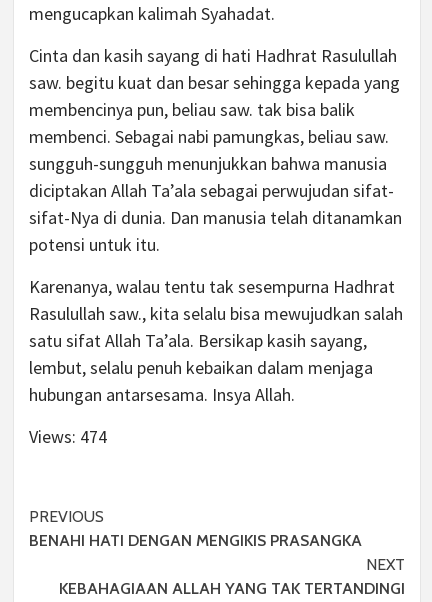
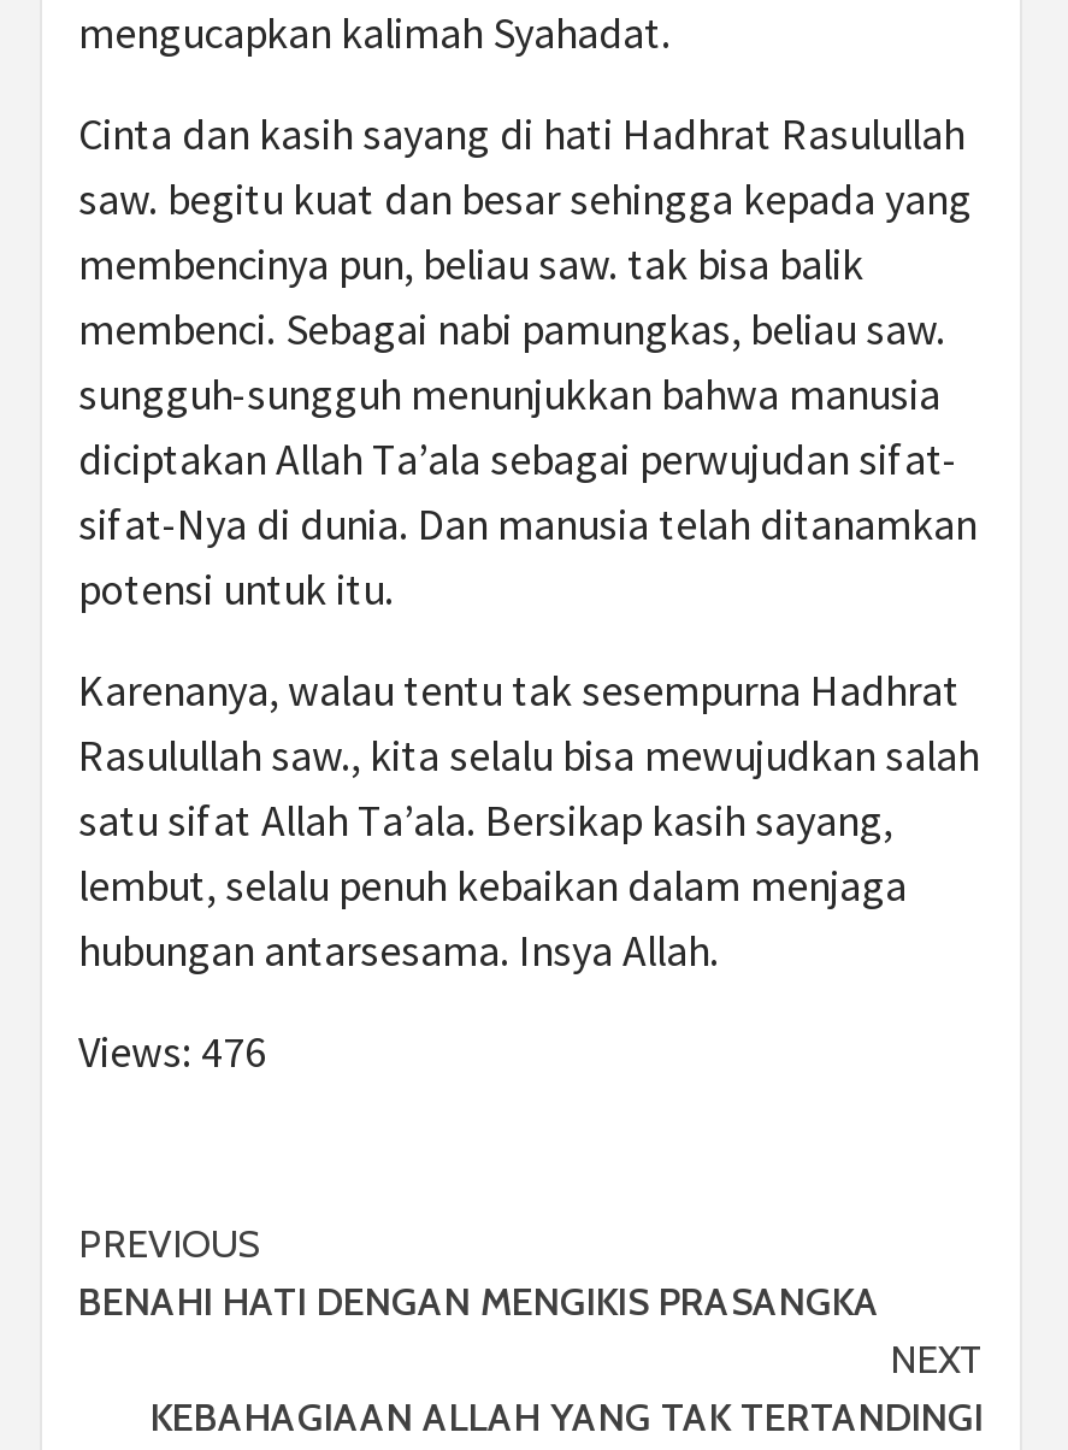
[29,425,107,448] Views: 474 -> [78,1023,266,1078] Views: 476

